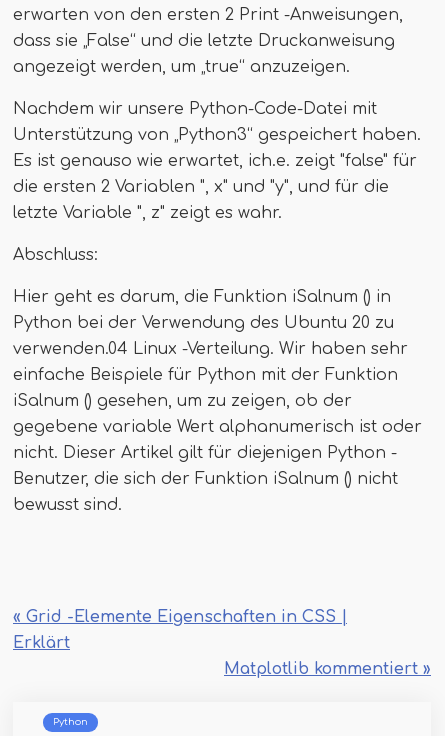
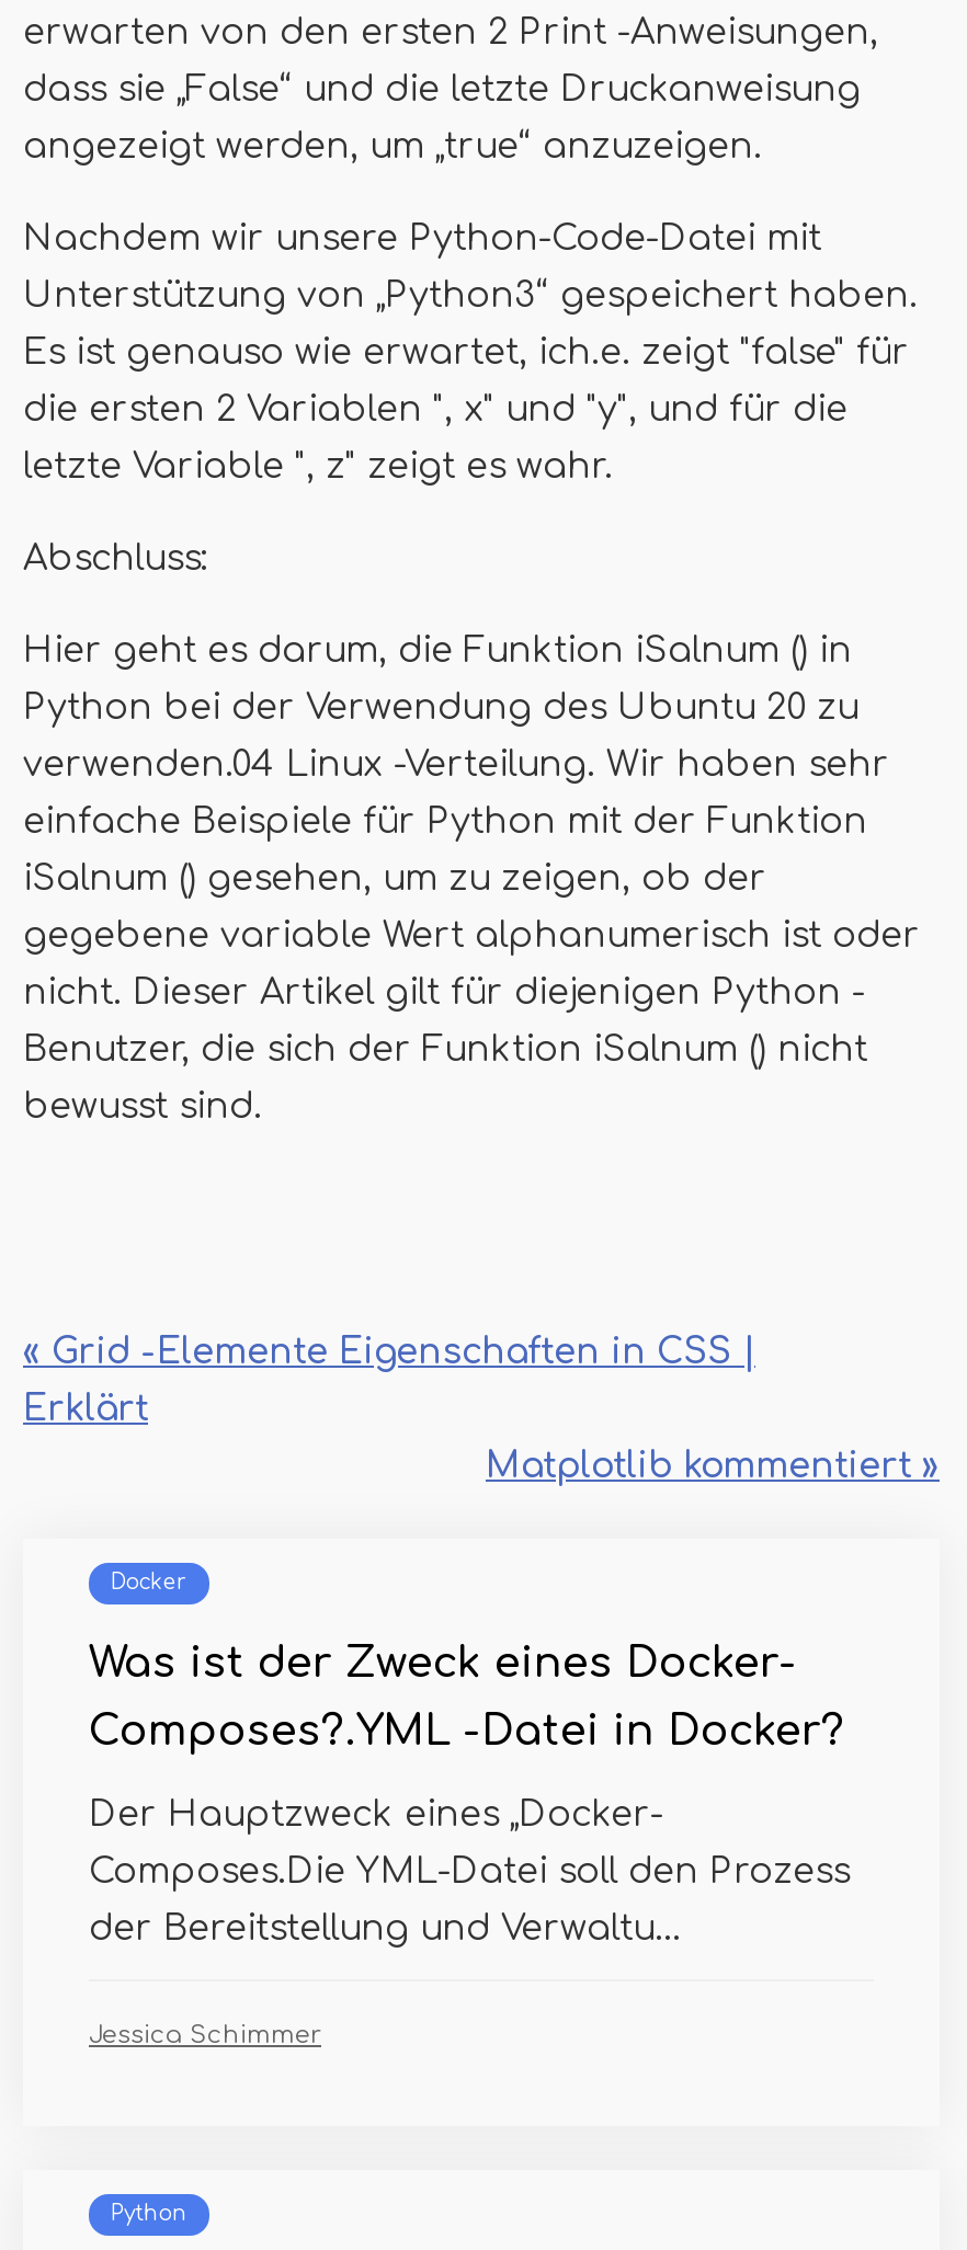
none -> [89,1572,850,2049] Docker | Was ist der Zweck eines Docker- | Composes?.YML -Datei in Docker? | Der Hauptzweck eines „Docker- | Composes.Die YML-Datei soll den Prozess | der Bereitstellung und Verwaltu... | Jessica Schimmer

